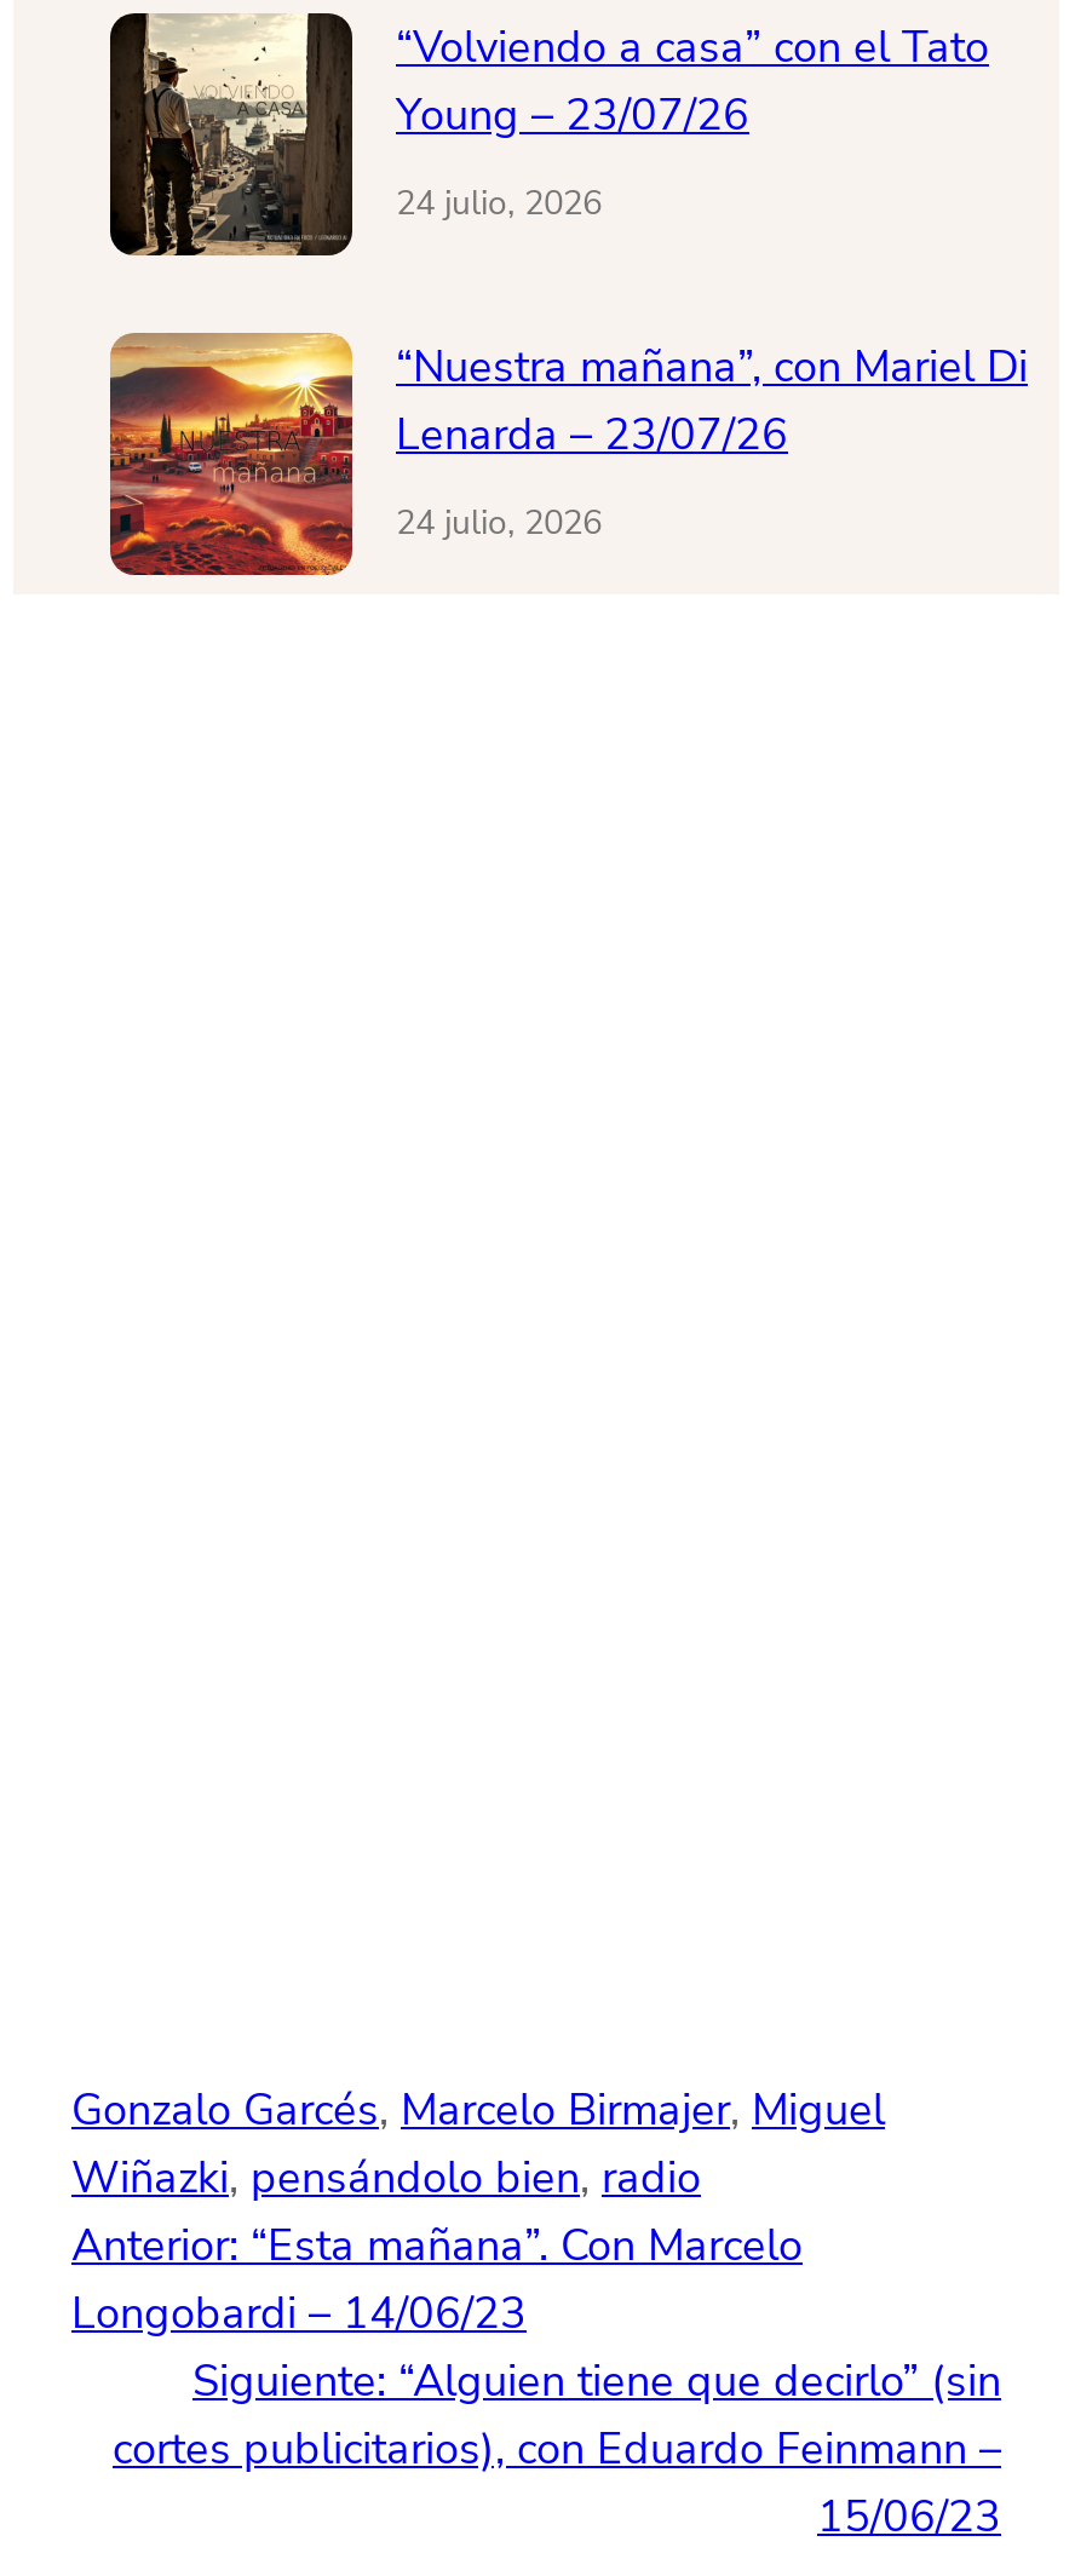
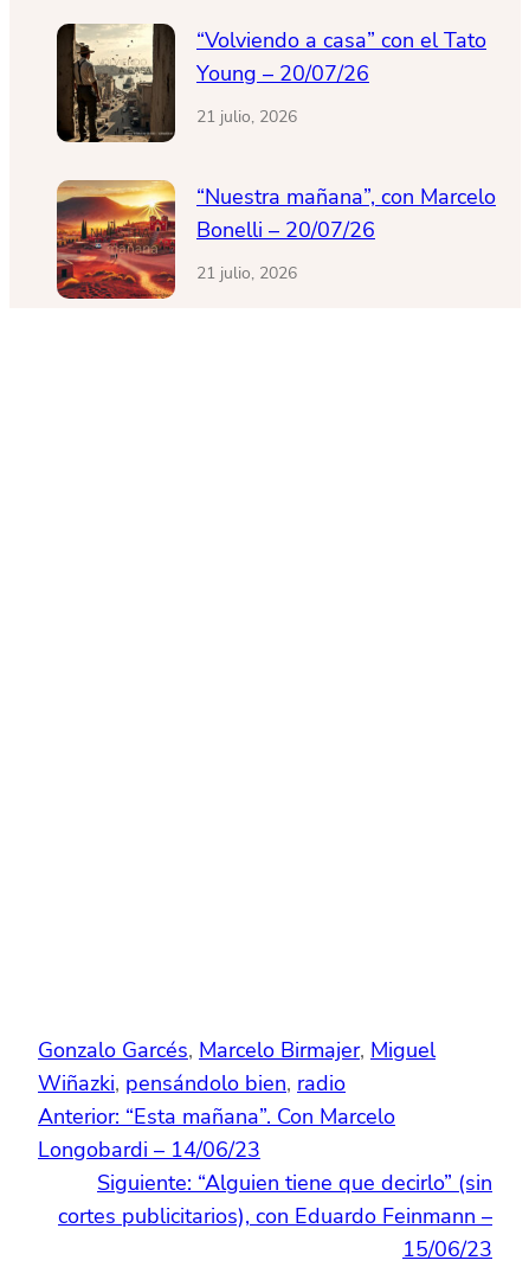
[396,87,749,145] Young – 23/07/26 -> [196,60,369,88] Young – 20/07/26
[396,181,602,227] 24 julio, 2026 -> [196,106,297,128] 21 julio, 2026
[396,339,1028,465] “Nuestra mañana”, con Mariel Di | Lenarda – 23/07/26 -> [196,183,496,245] “Nuestra mañana”, con Marcelo | Bonelli – 20/07/26
[396,501,602,547] 24 julio, 2026 -> [196,262,297,285] 21 julio, 2026

